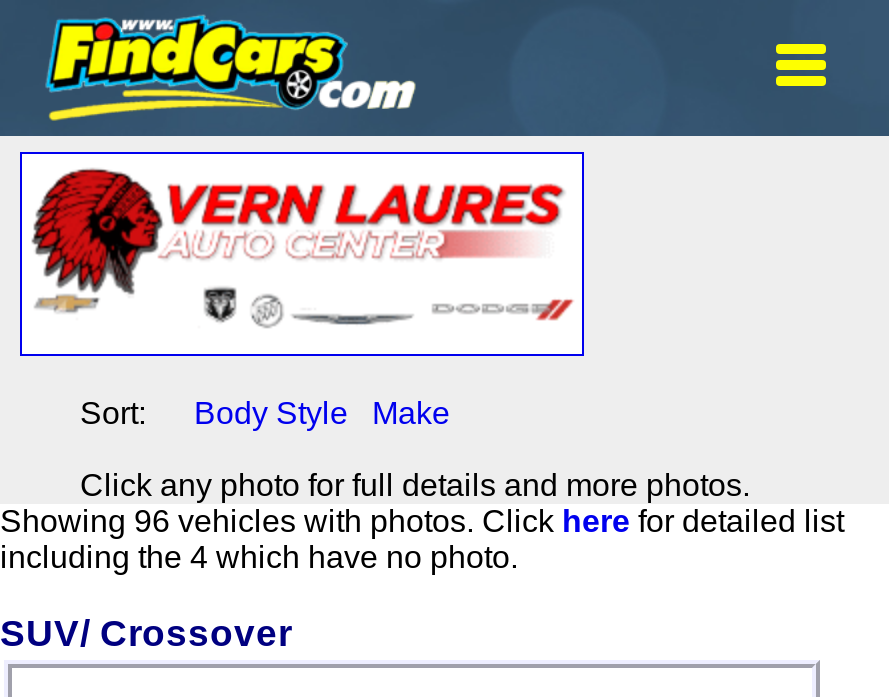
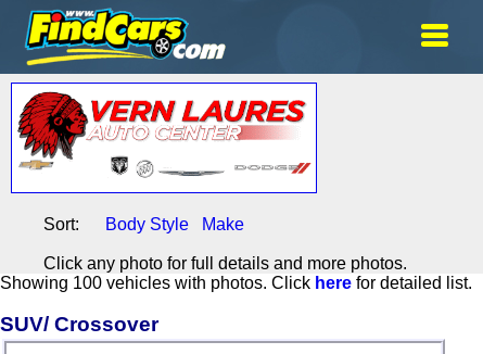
[0,504,844,574] Showing 96 vehicles with photos. Click here for detailed list | including the 4 which have no photo. -> [0,274,472,292] Showing 100 vehicles with photos. Click here for detailed list.

